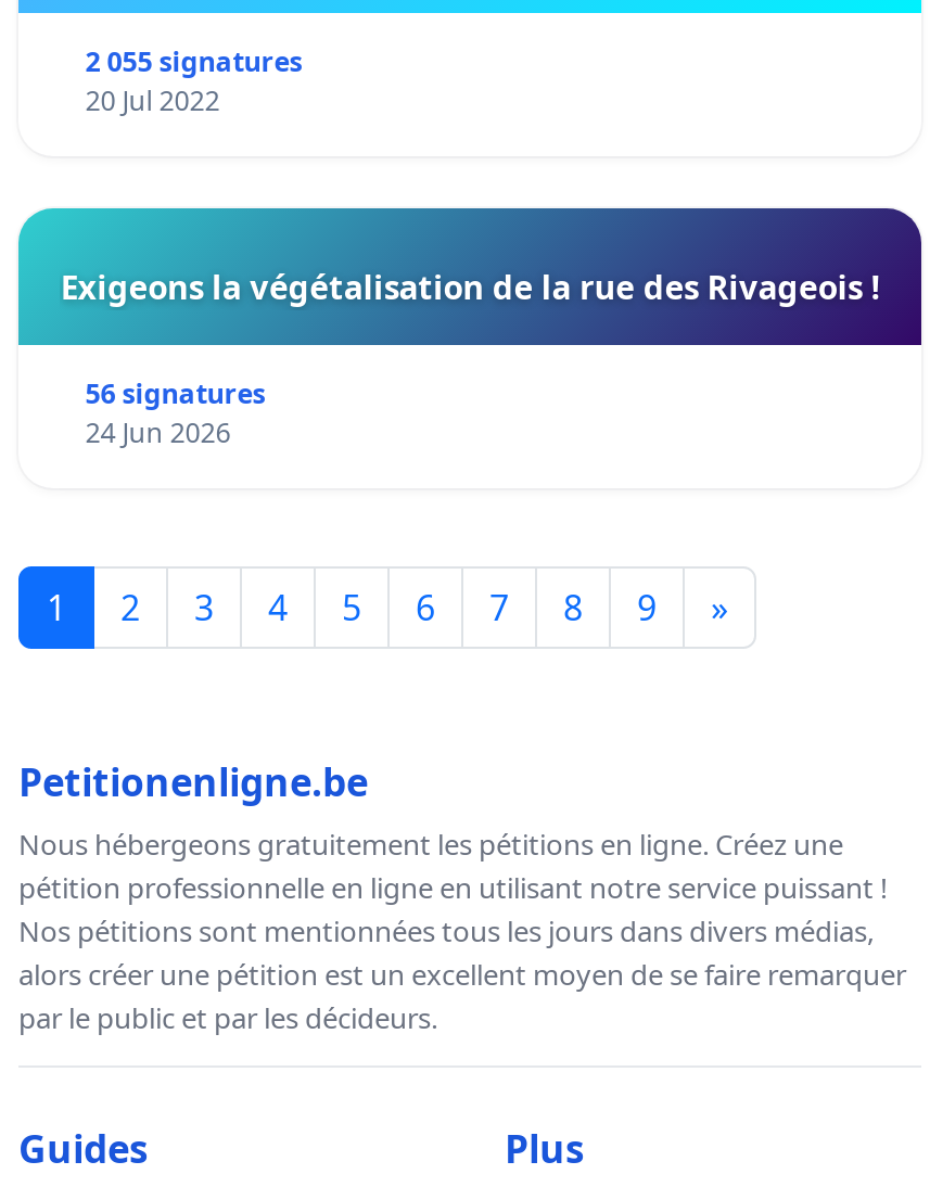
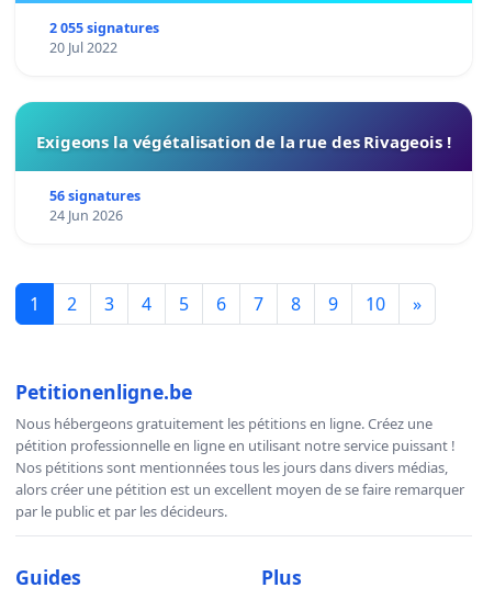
none -> [366,291,385,315] 10

